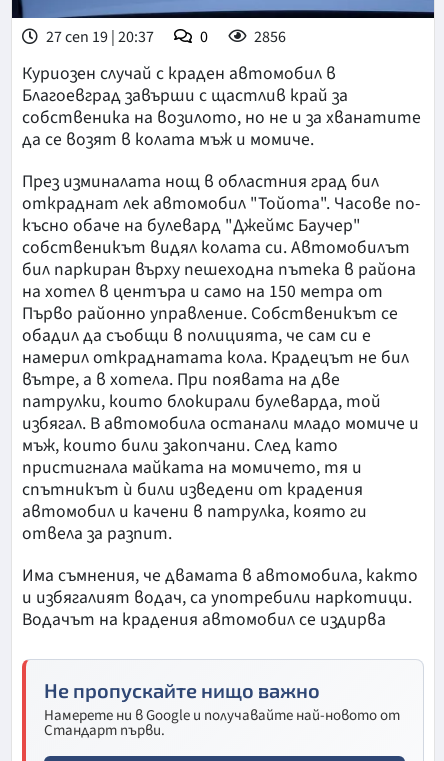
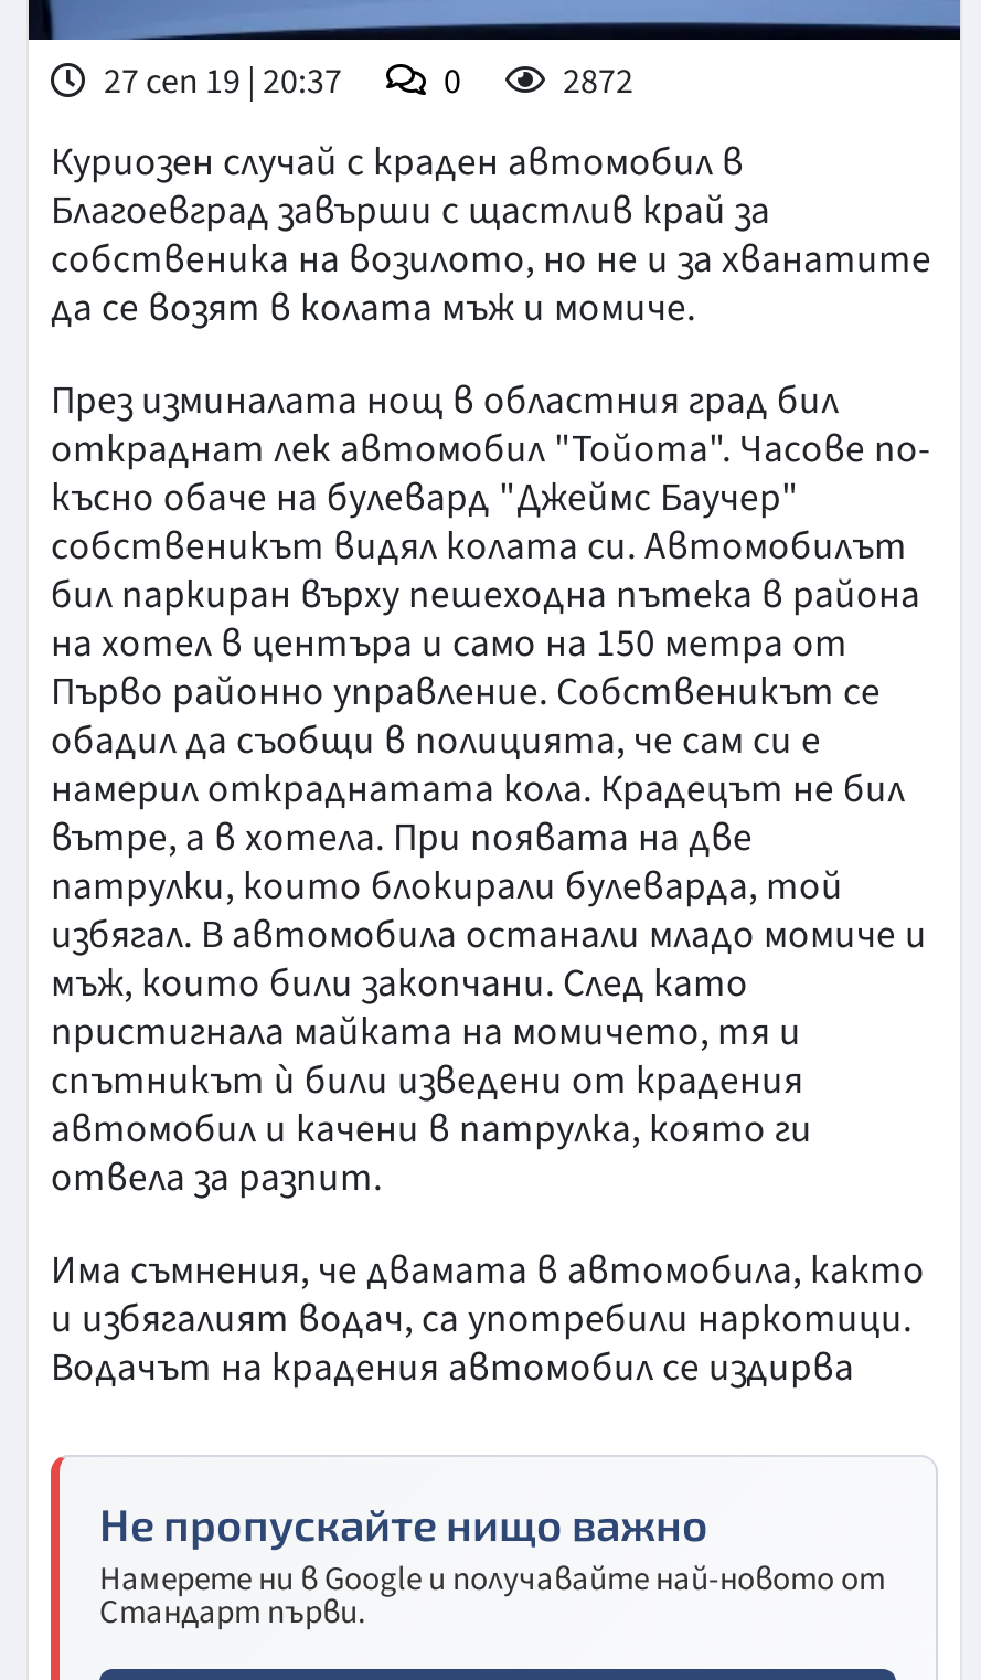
[251,26,286,48] 2856 -> [556,57,633,106] 2872

